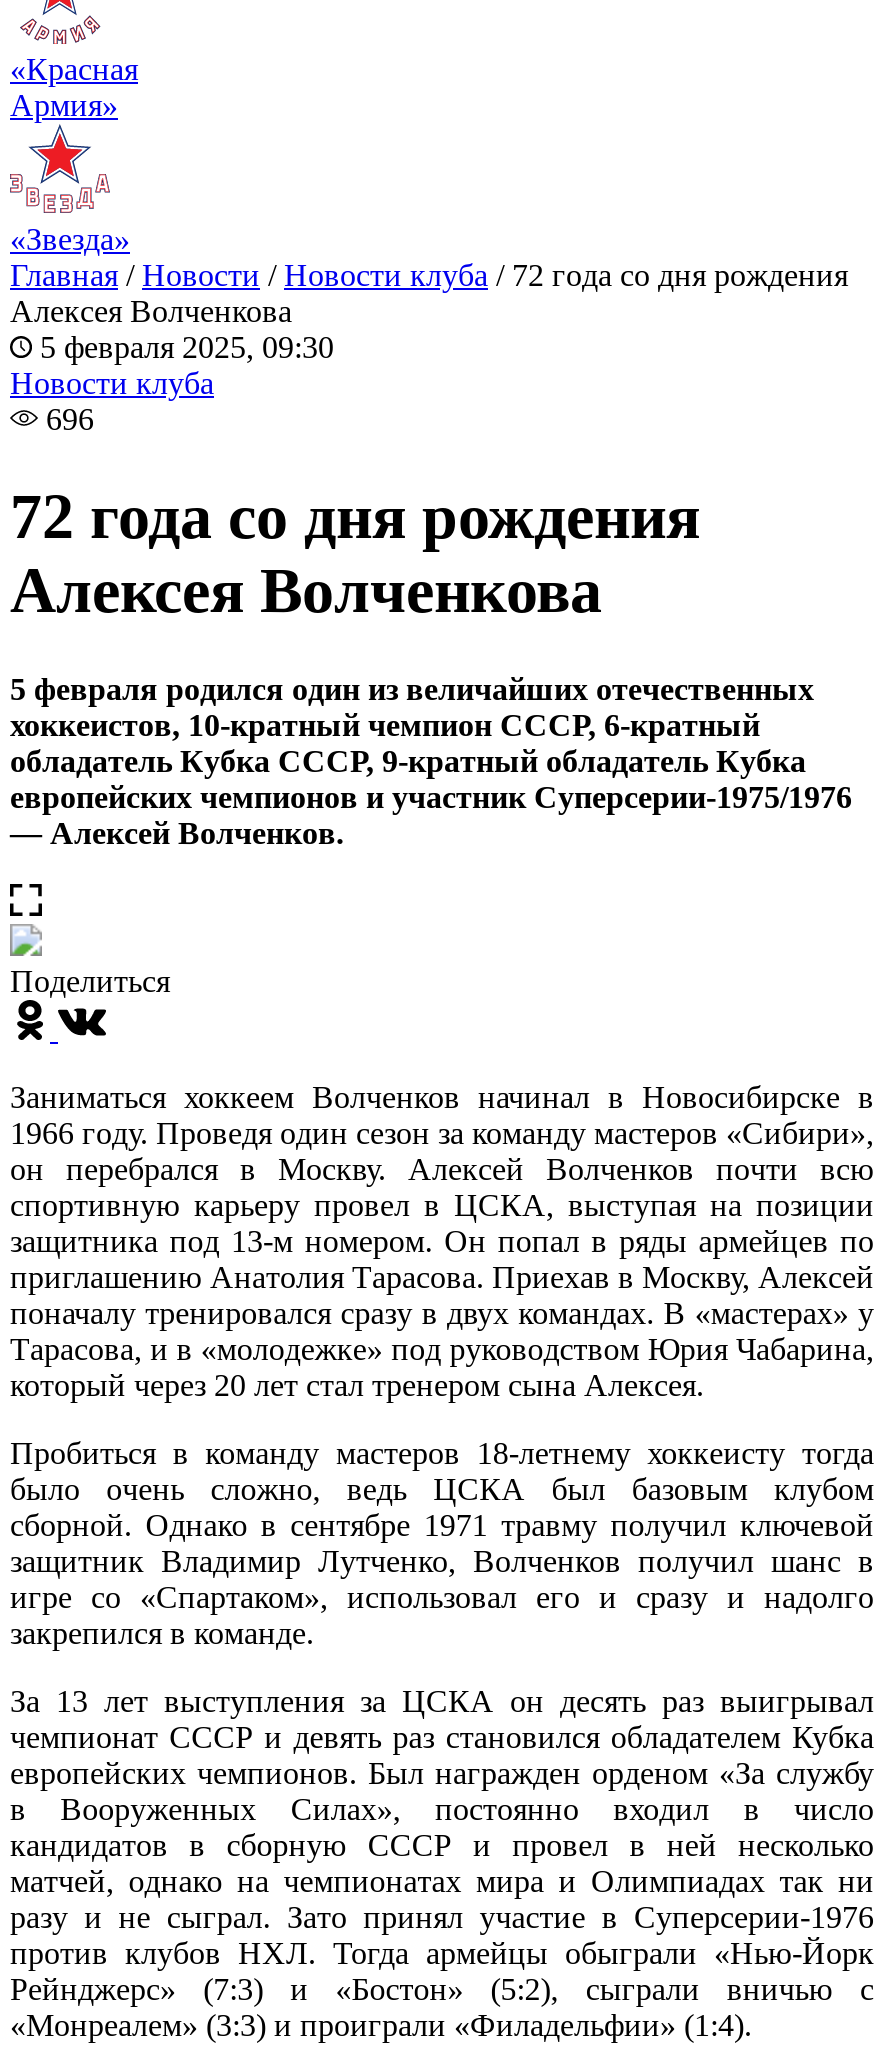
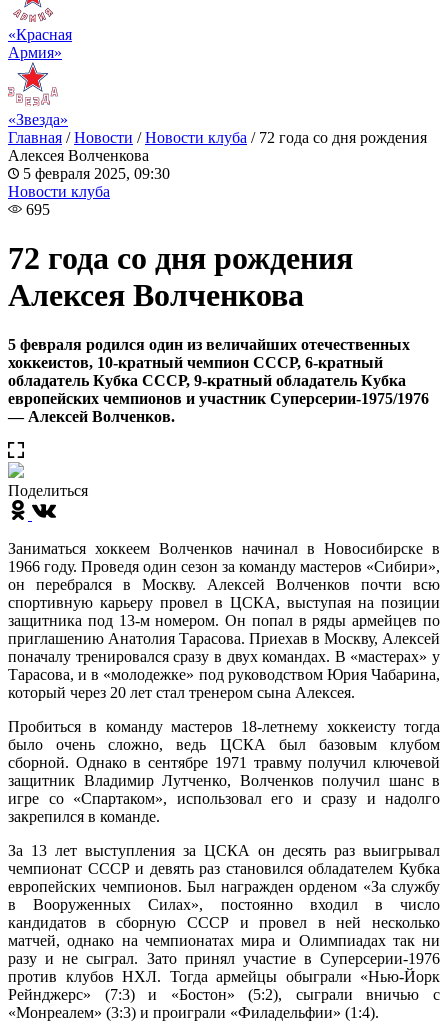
[38,401,94,435] 696 -> [22,201,50,218] 695

